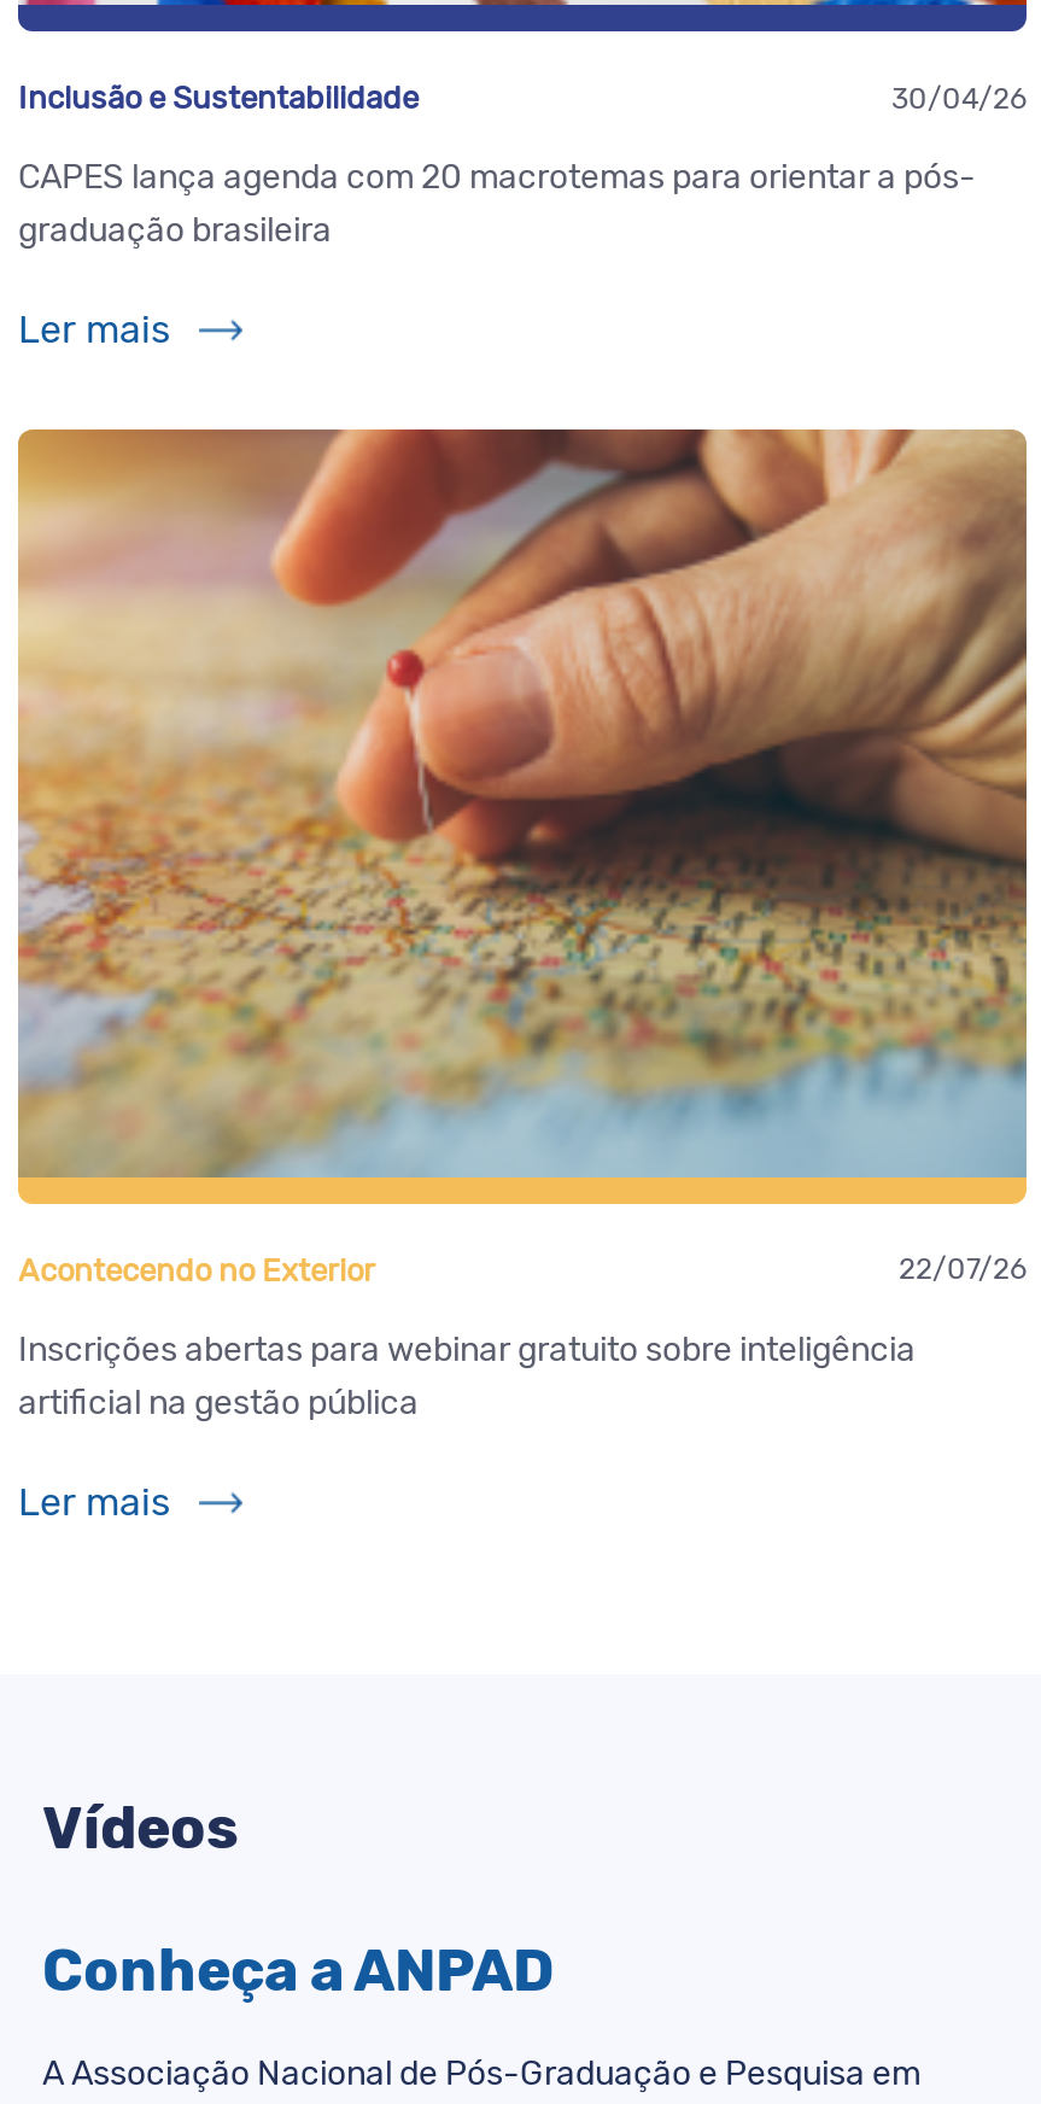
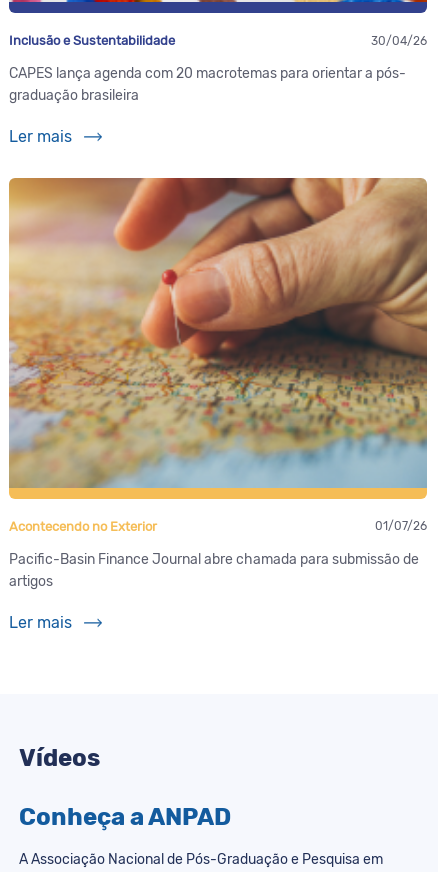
[899,1253,1027,1287] 22/07/26 -> [375,519,427,533] 01/07/26
[18,1329,916,1423] Inscrições abertas para webinar gratuito sobre inteligência | artificial na gestão pública -> [9,551,419,590] Pacific-Basin Finance Journal abre chamada para submissão de | artigos

